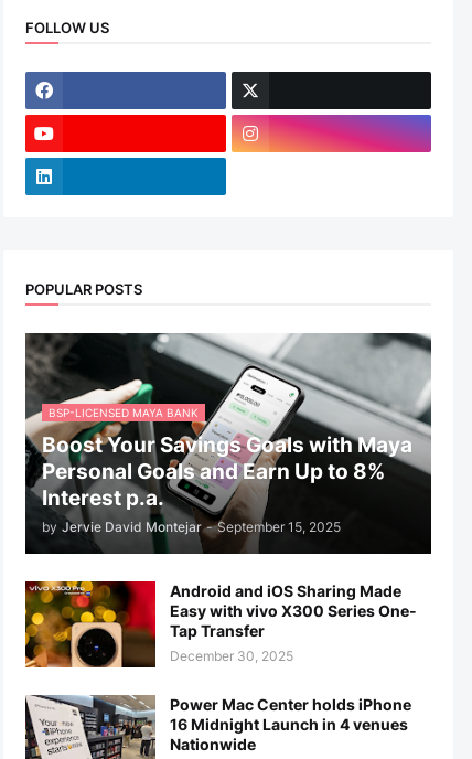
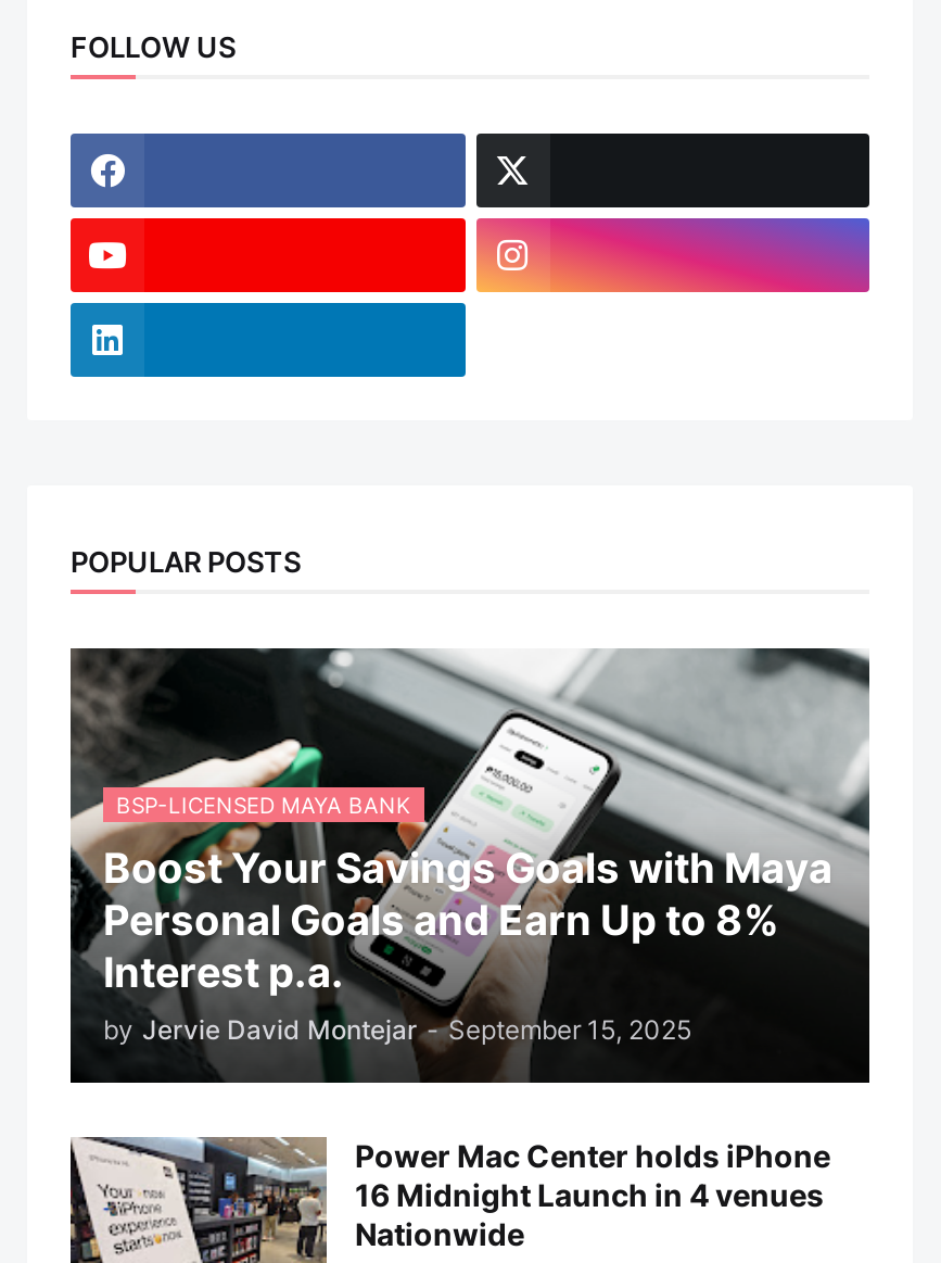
[24,580,417,669] [image] | Android and iOS Sharing Made | Easy with vivo X300 Series One- | Tap Transfer | December 30, 2025 -> none

